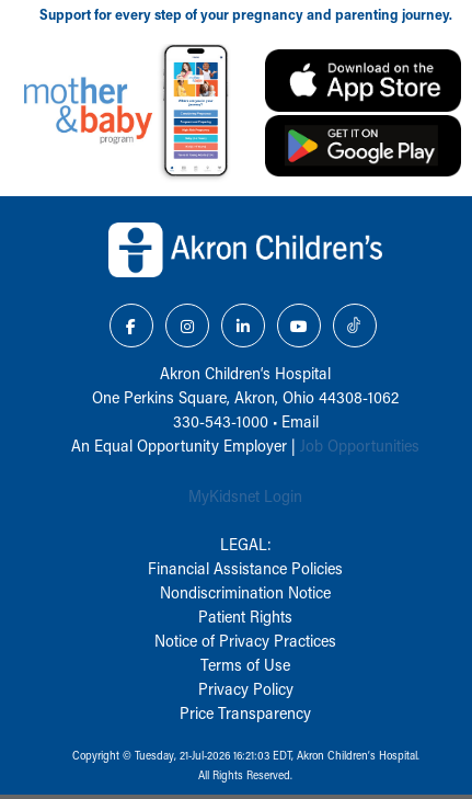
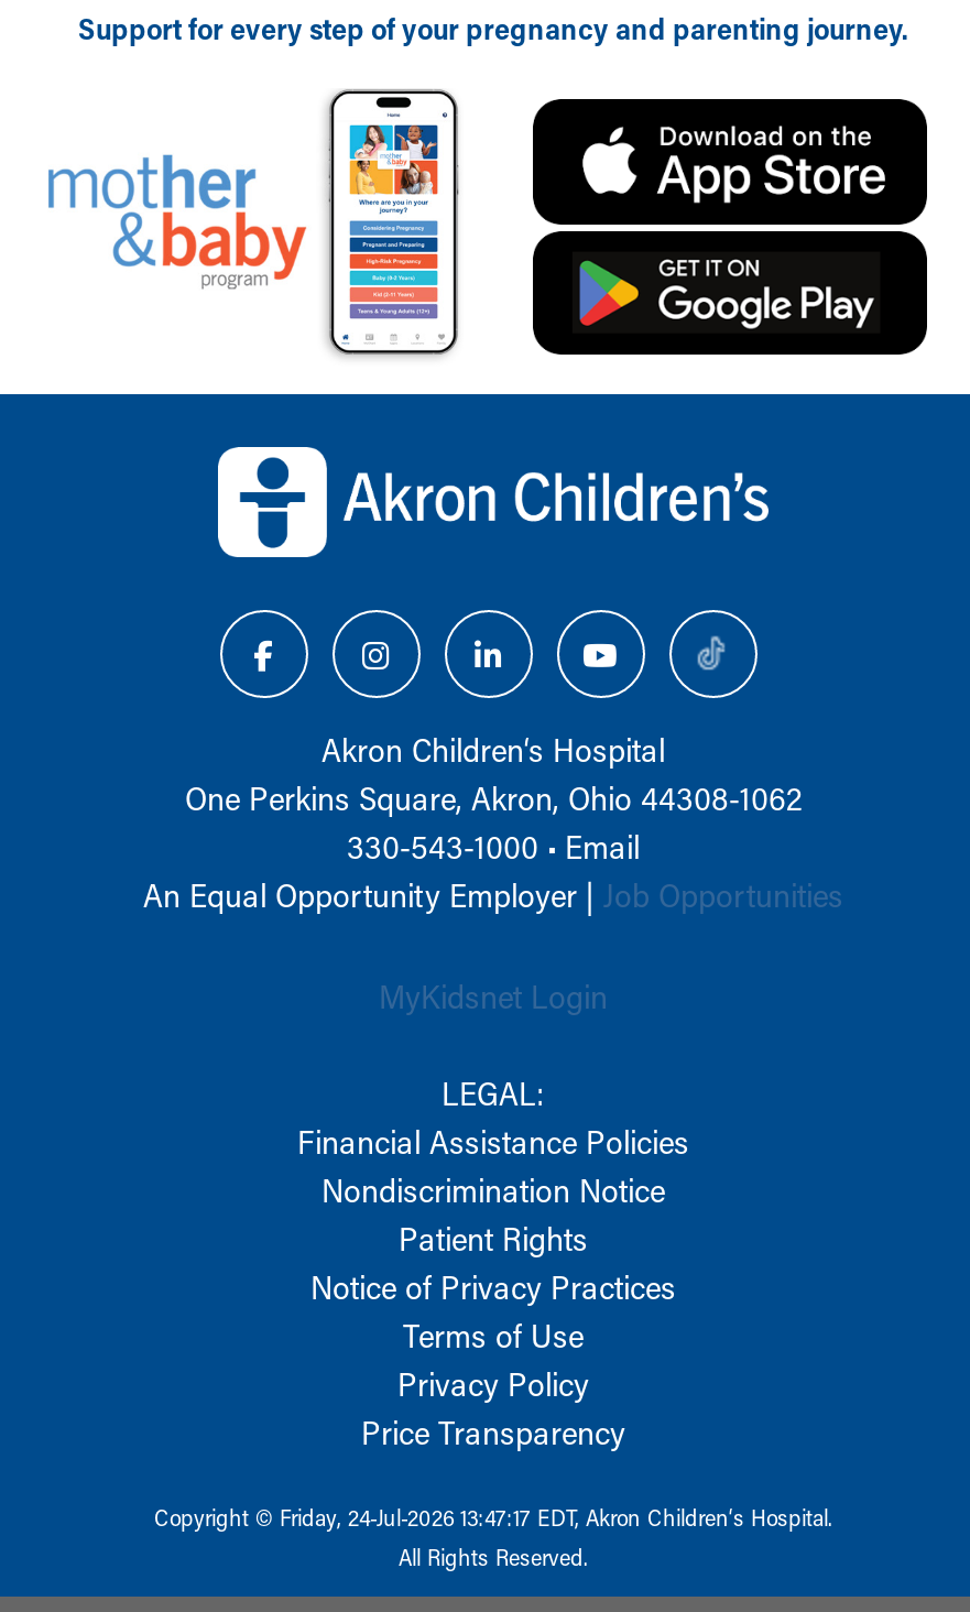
[72,747,419,763] Copyright © Tuesday, 21-Jul-2026 16:21:03 EDT, Akron Children‘s Hospital. -> [154,1501,832,1532] Copyright © Friday, 24-Jul-2026 13:47:17 EDT, Akron Children‘s Hospital.

